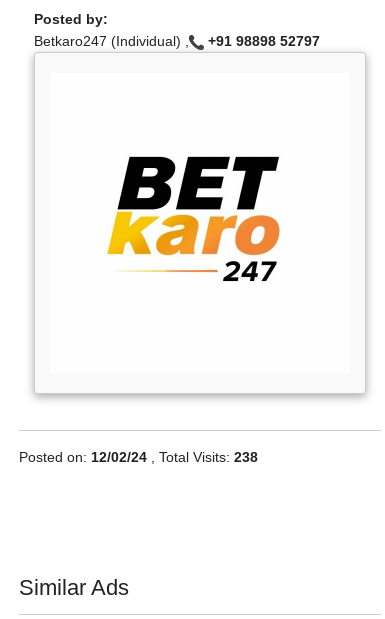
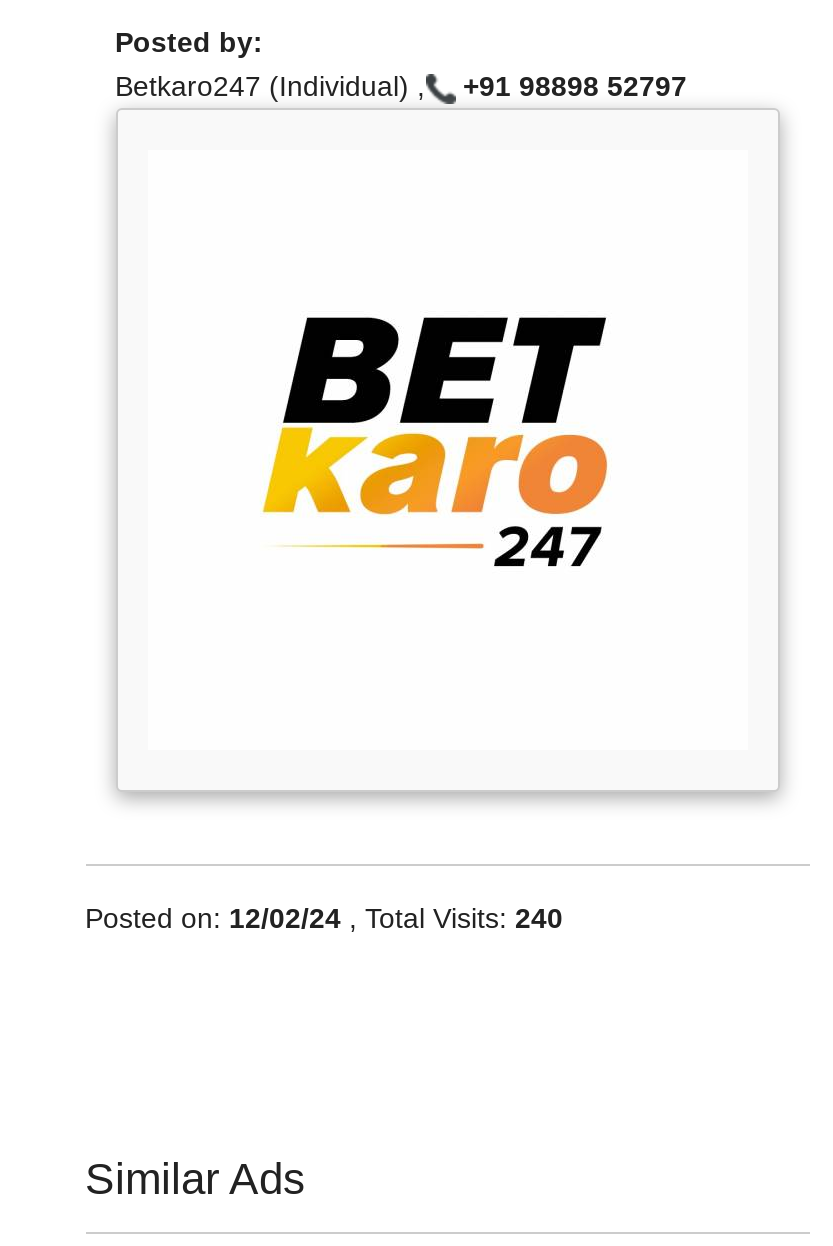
[18,449,257,465] Posted on: 12/02/24, Total Visits: 238 -> [85,902,563,934] Posted on: 12/02/24, Total Visits: 240

